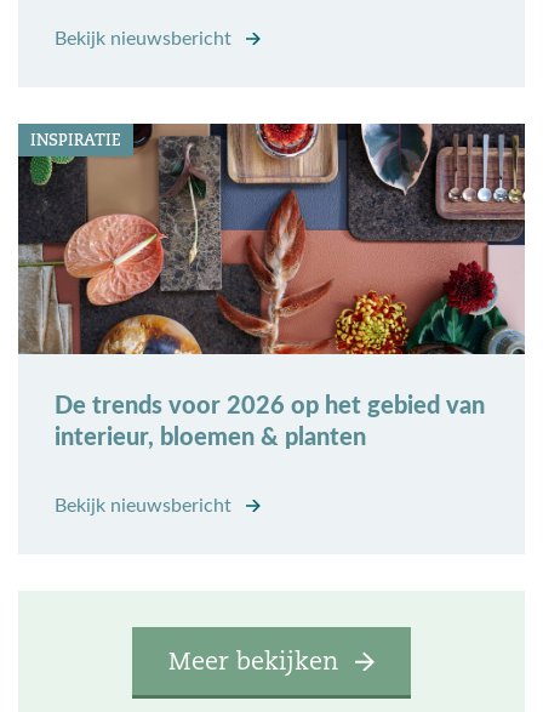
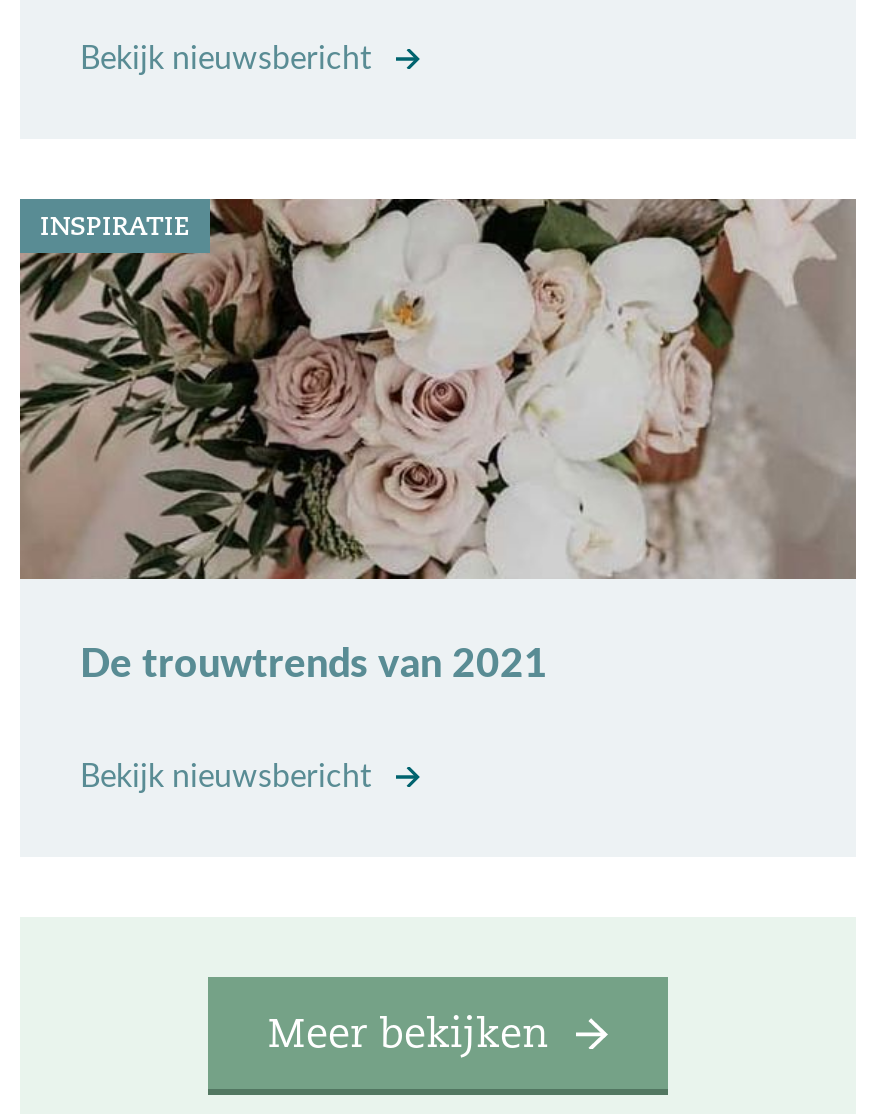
[18,123,525,450] [image] | De trends voor 2026 op het gebied van | interieur, bloemen & planten -> [20,198,856,686] [image] | De trouwtrends van 2021

